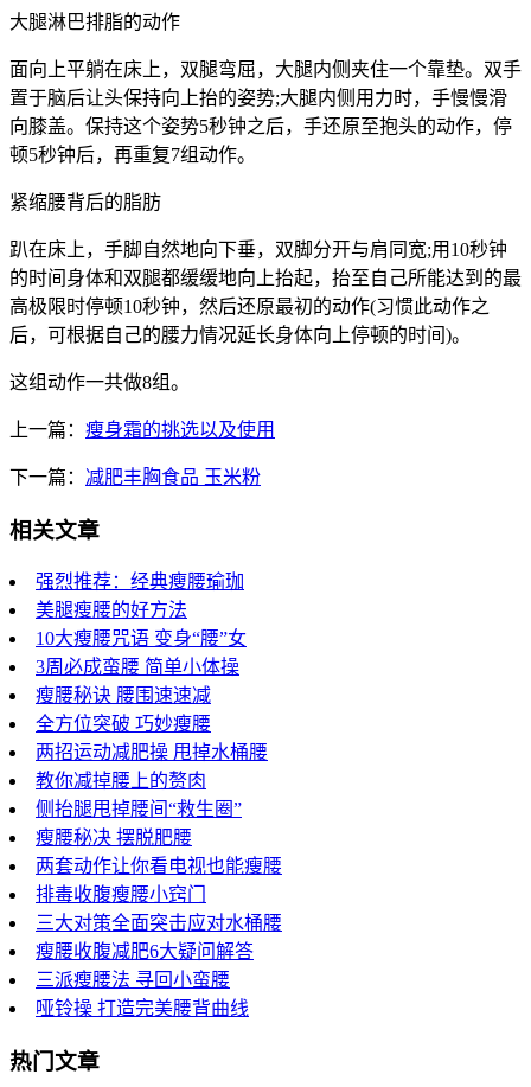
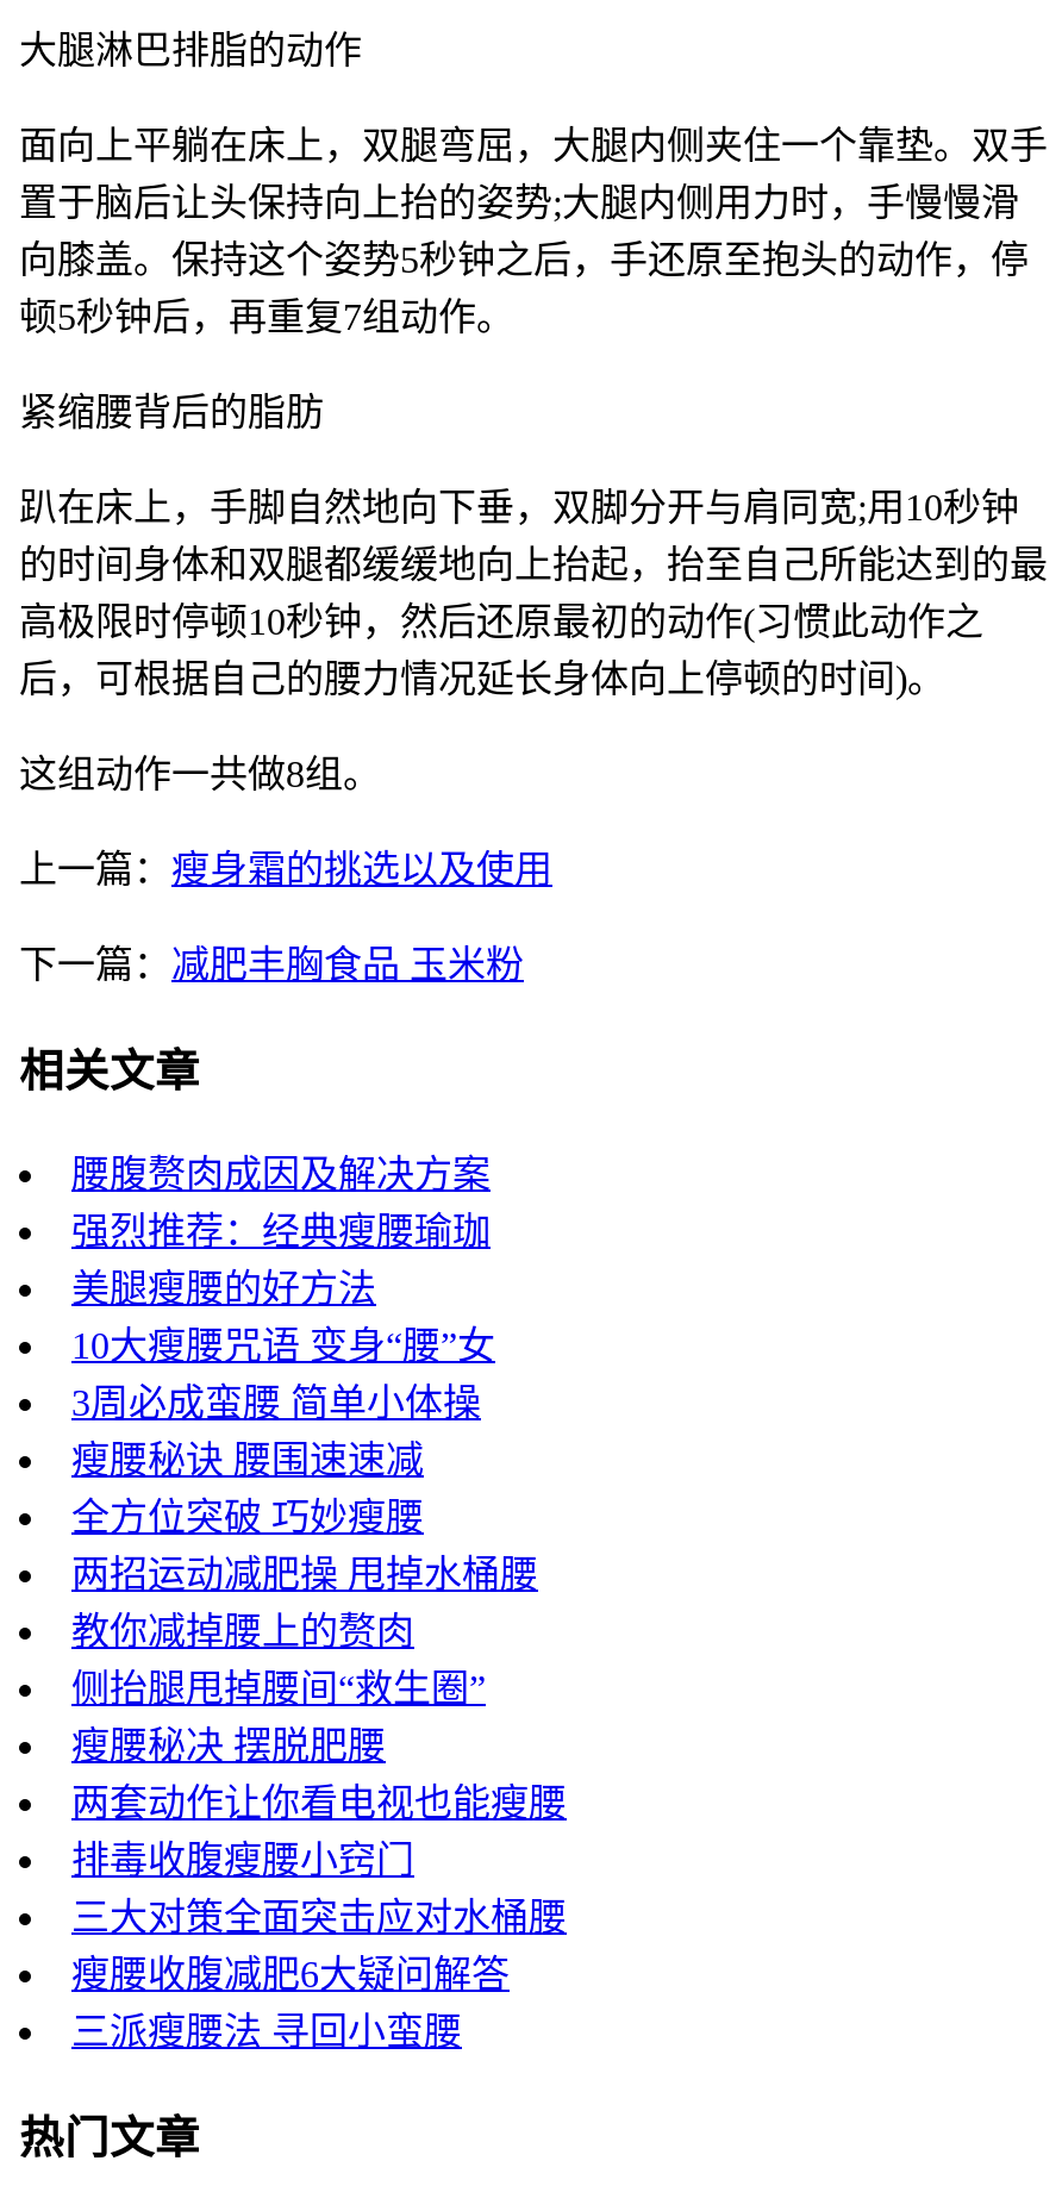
none -> [71,1154,491,1195] 腰腹赘肉成因及解决方案
moved [36,572,282,990] -> [71,1211,567,2052]: 强烈推荐：经典瘦腰瑜珈 | 全方位突破 巧妙瘦腰 | 两招运动减肥操 甩掉水桶腰 | ... | 瘦腰收腹减肥6大疑问解答 | 三派瘦腰法 寻回小蛮腰
[36,998,249,1018] 哑铃操 打造完美腰背曲线 -> none

